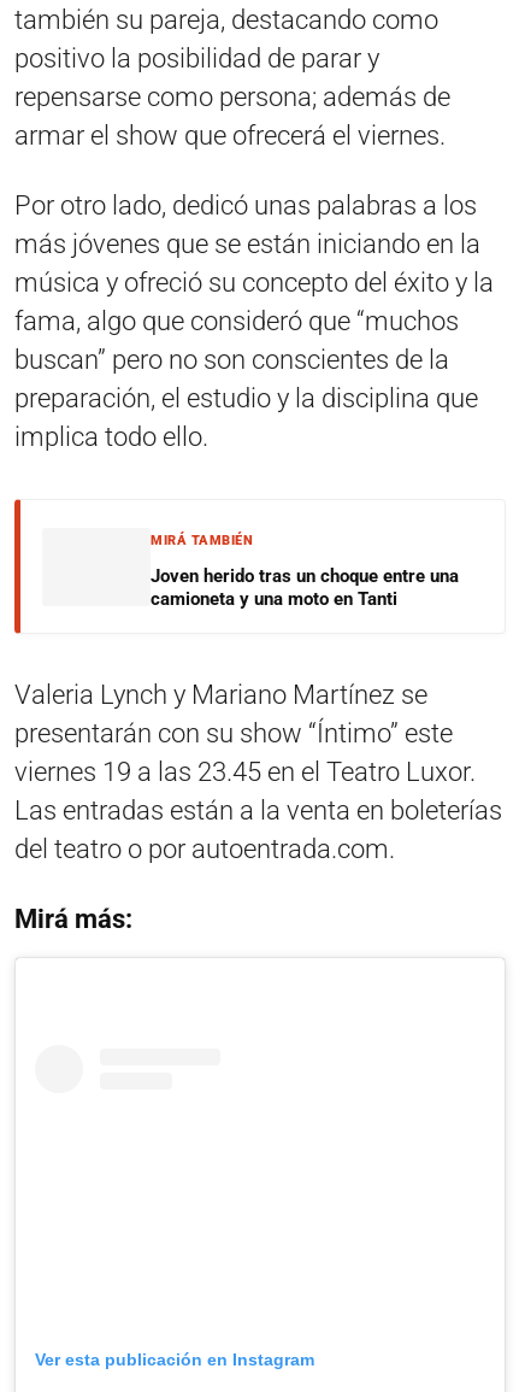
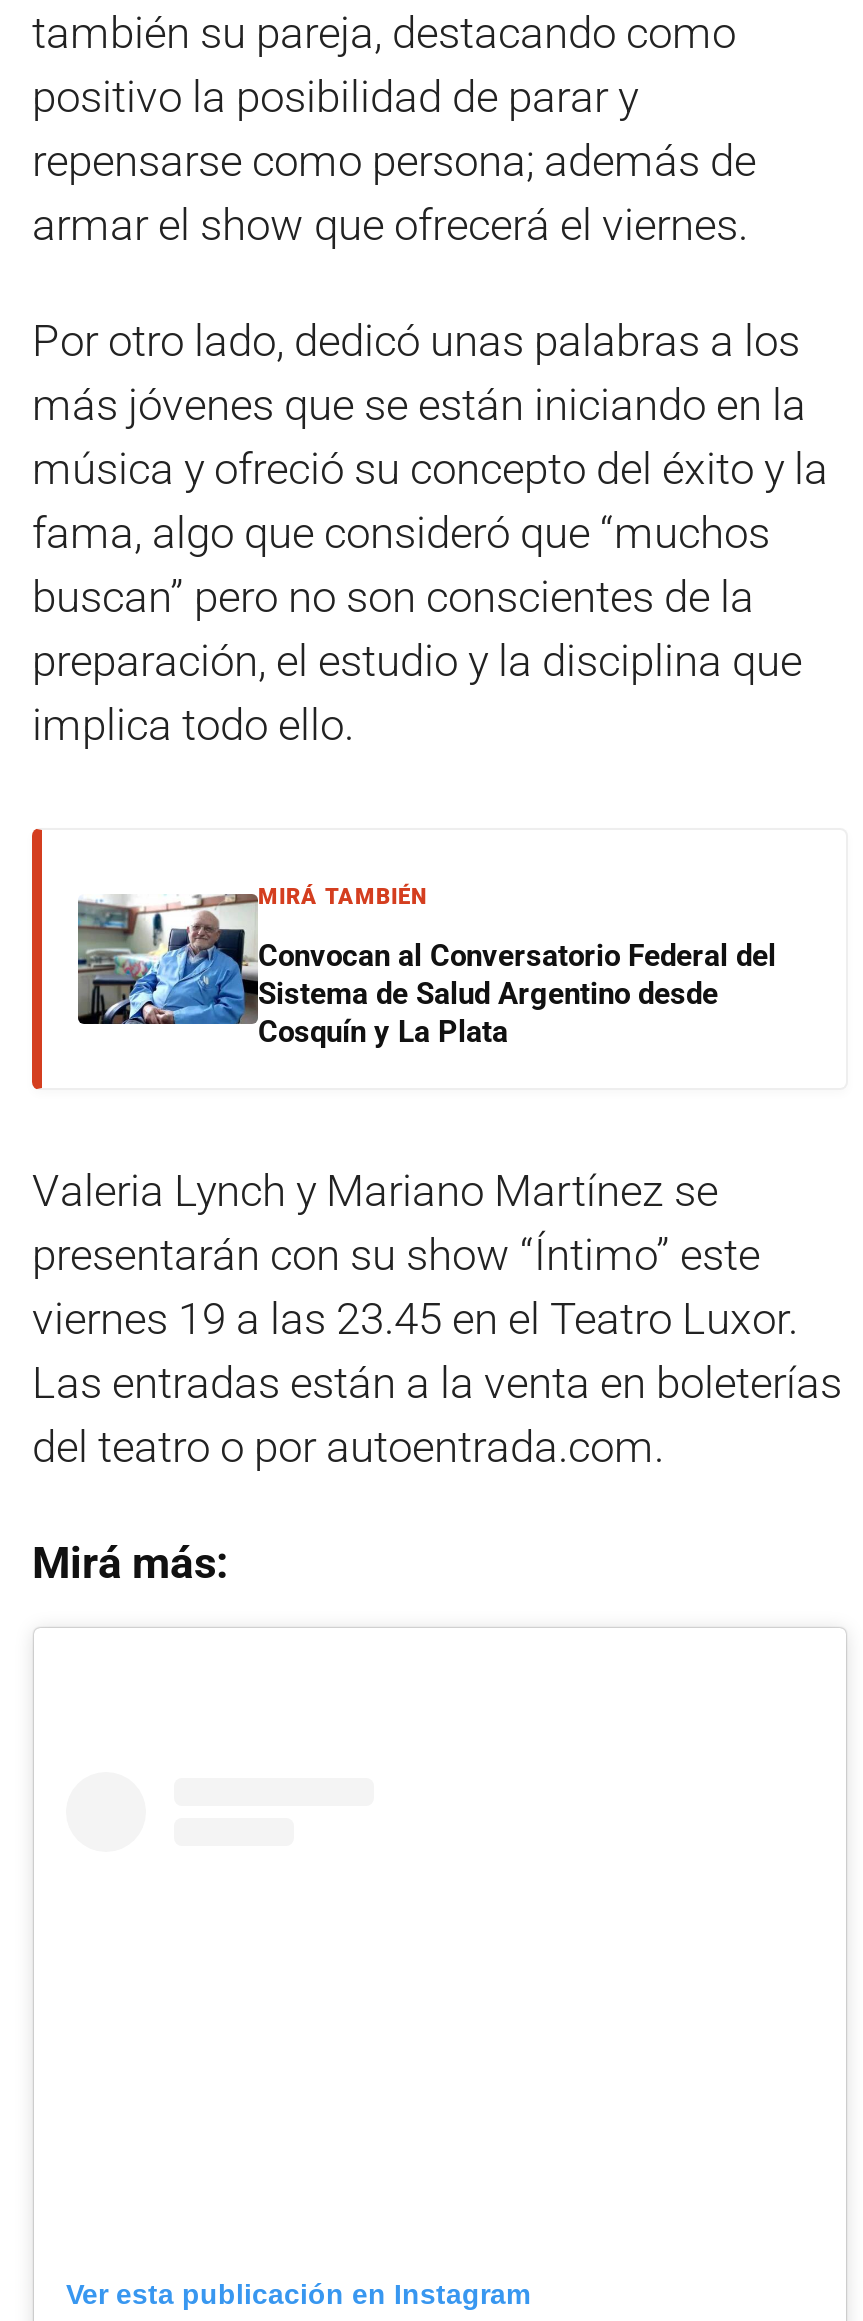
none -> [76,892,258,1026] [image]
[151,566,459,610] Joven herido tras un choque entre una | camioneta y una moto en Tanti -> [258,939,776,1051] Convocan al Conversatorio Federal del | Sistema de Salud Argentino desde | Cosquín y La Plata

